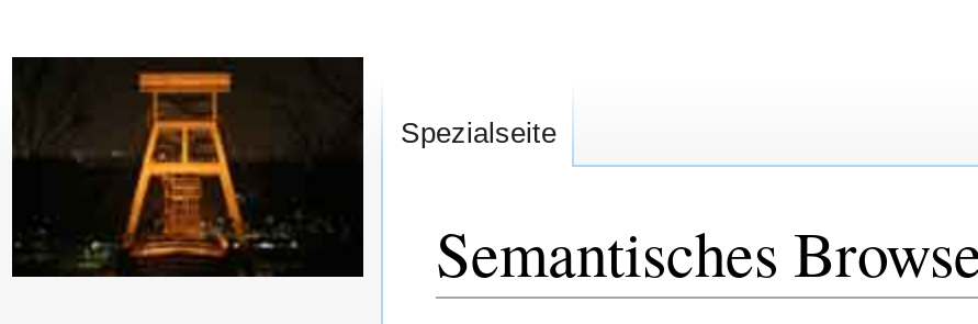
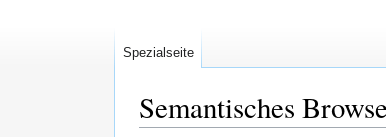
[10,55,366,279] [image] -> none

